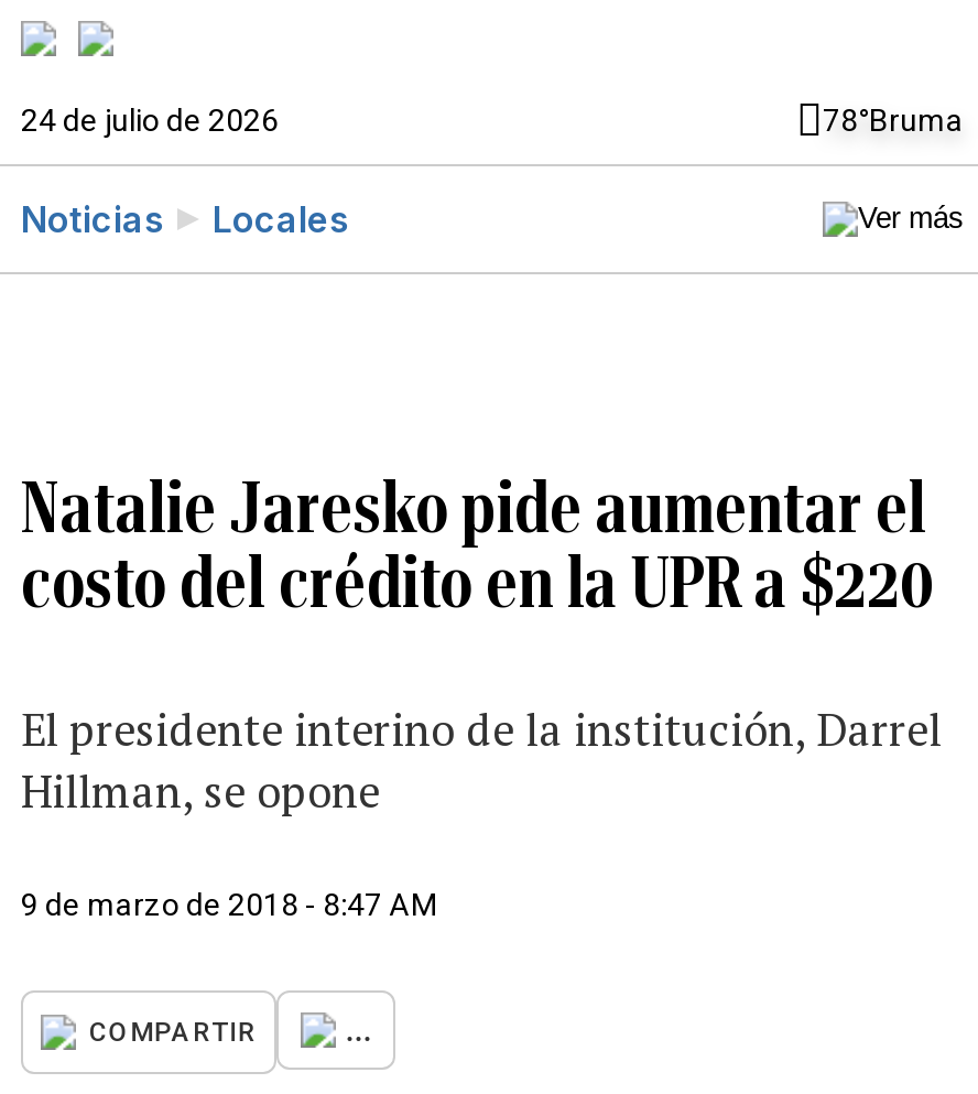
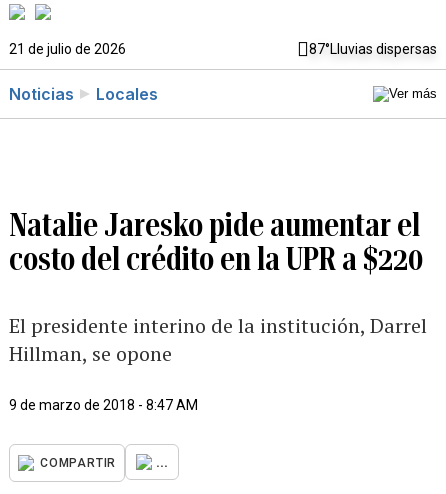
[21,102,964,138] 24 de julio de 2026 | 78°Bruma -> [9,41,437,57] 21 de julio de 2026 | 87°Lluvias dispersas

